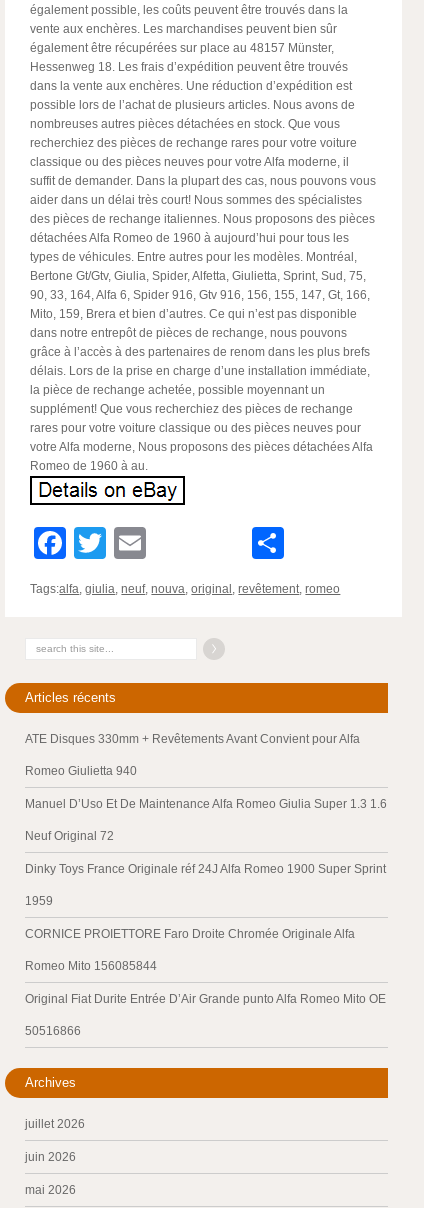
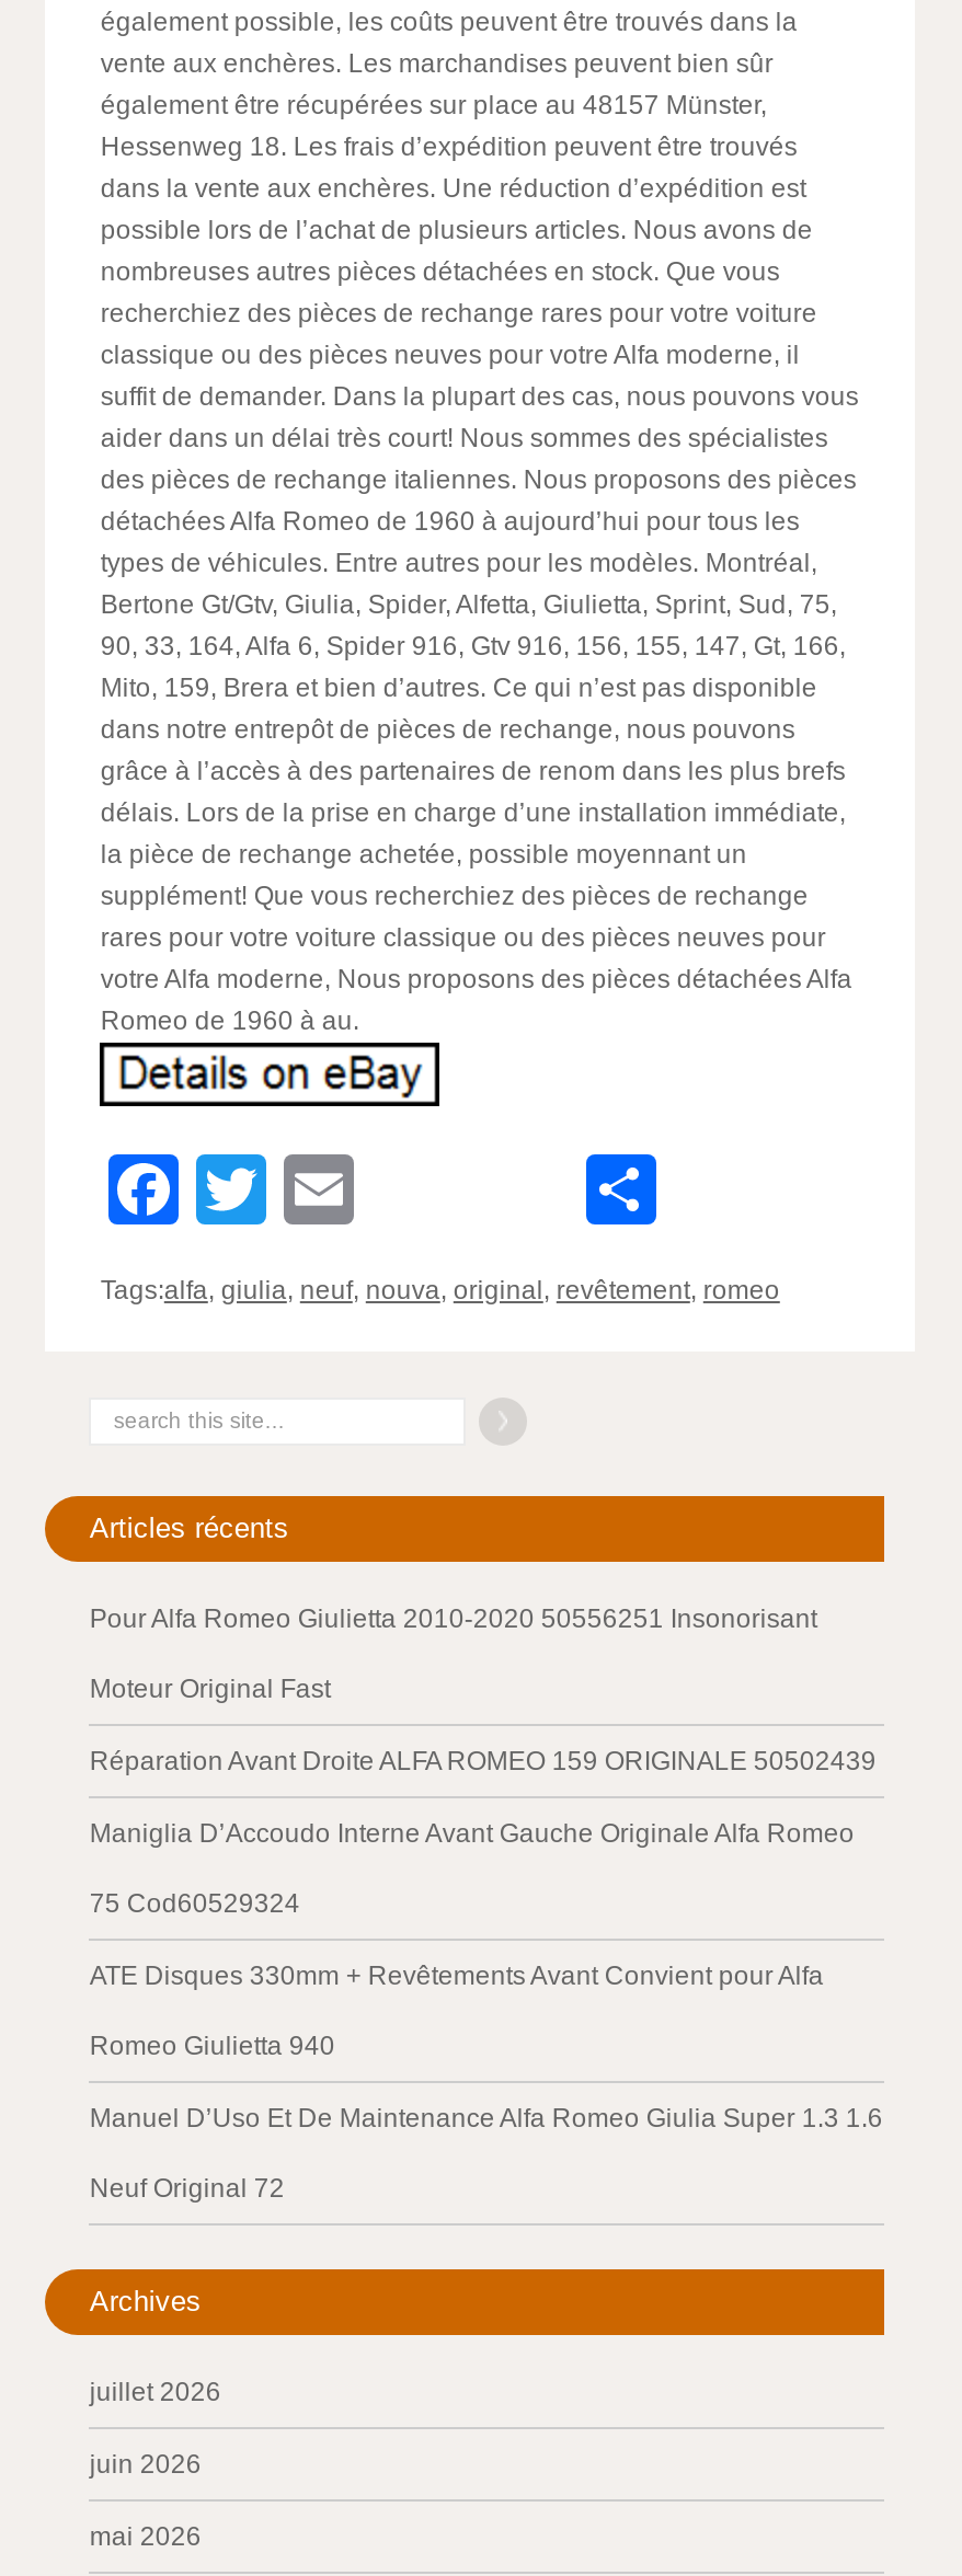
none -> [90,1603,876,1919] Pour Alfa Romeo Giulietta 2010-2020 50556251 Insonorisant | Moteur Original Fast | Réparation Avant Droite ALFA ROMEO 159 ORIGINALE 50502439 | Maniglia D’Accoudo Interne Avant Gauche Originale Alfa Romeo | 75 Cod60529324
moved [25,732,387,843] -> [90,1960,883,2204]: ATE Disques 330mm + Revêtements Avant Convient pour Alfa | Romeo Giulietta 940 | Manuel D’Uso Et De Maintenance Alfa Romeo Giulia Super 1.3 1.6 | Neuf Original 72
[25,862,386,1038] Dinky Toys France Originale réf 24J Alfa Romeo 1900 Super Sprint | 1959 | CORNICE PROIETTORE Faro Droite Chromée Originale Alfa | Romeo Mito 156085844 | Original Fiat Durite Entrée D’Air Grande punto Alfa Romeo Mito OE | 50516866 -> none

